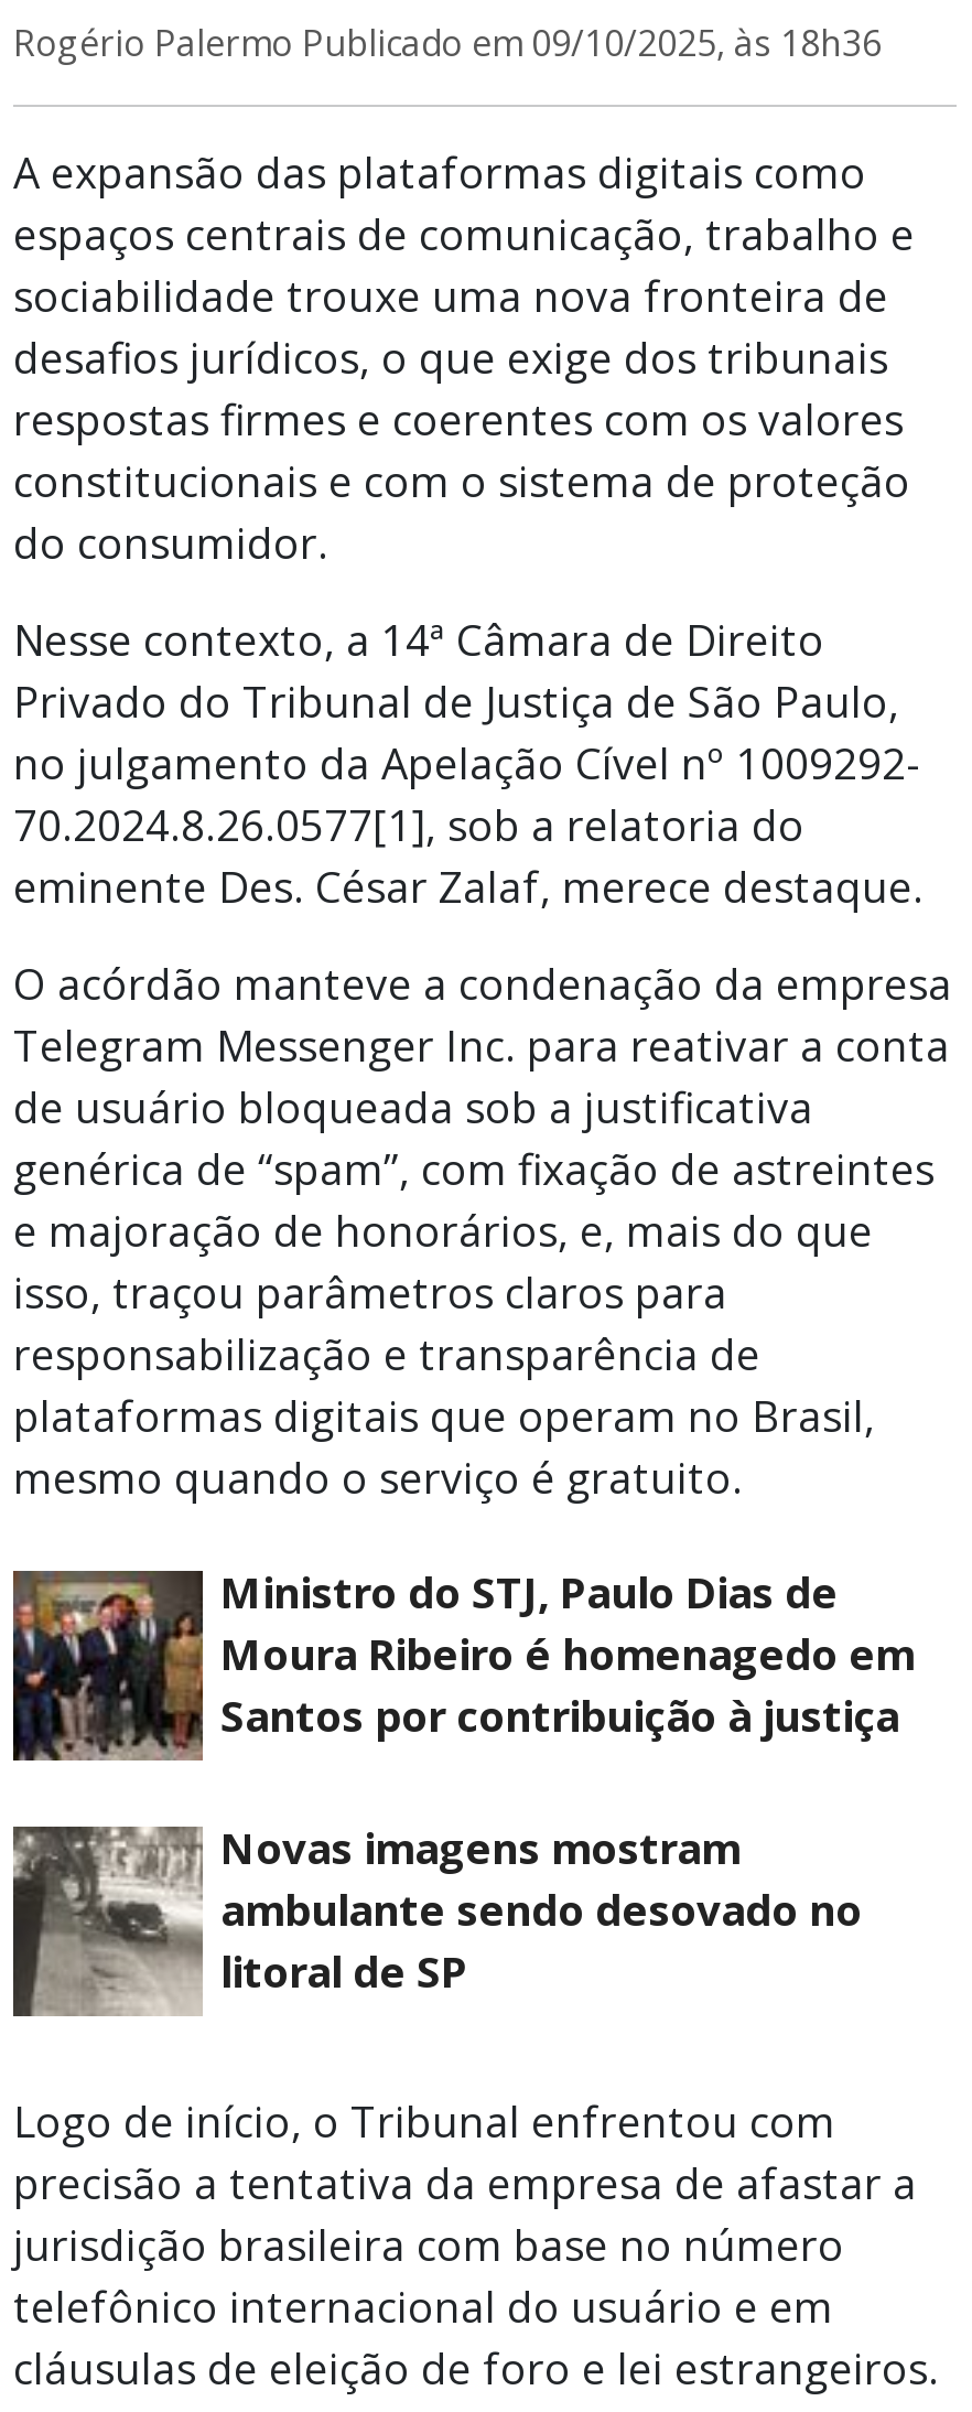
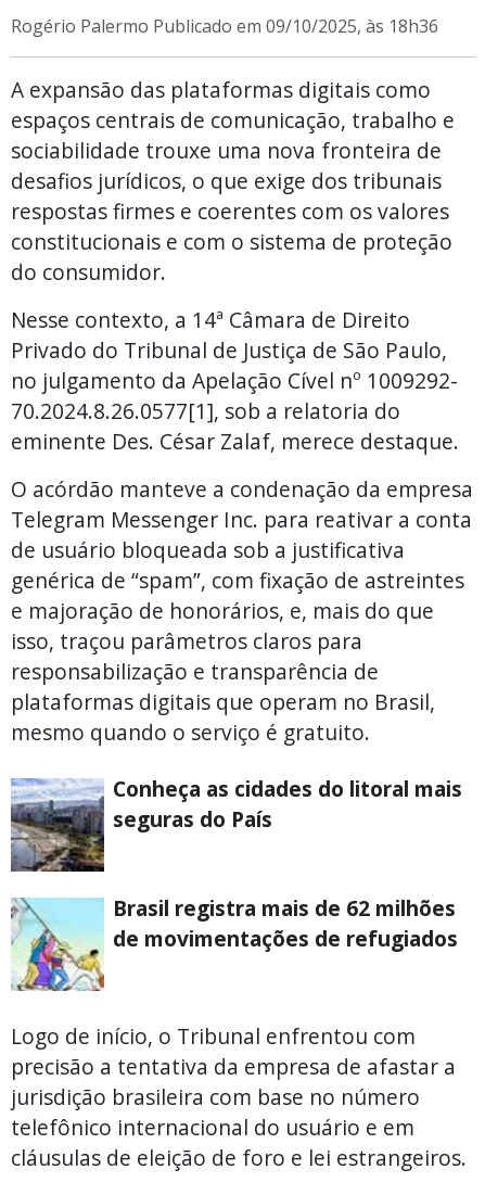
[11,1562,915,1760] [image] | Ministro do STJ, Paulo Dias de | Moura Ribeiro é homenagedo em | Santos por contribuição à justiça -> [10,774,462,872] [image] | Conheça as cidades do litoral mais | seguras do País
[11,1818,862,2018] [image] | Novas imagens mostram | ambulante sendo desovado no | litoral de SP -> [11,893,458,992] [image] | Brasil registra mais de 62 milhões | de movimentações de refugiados

